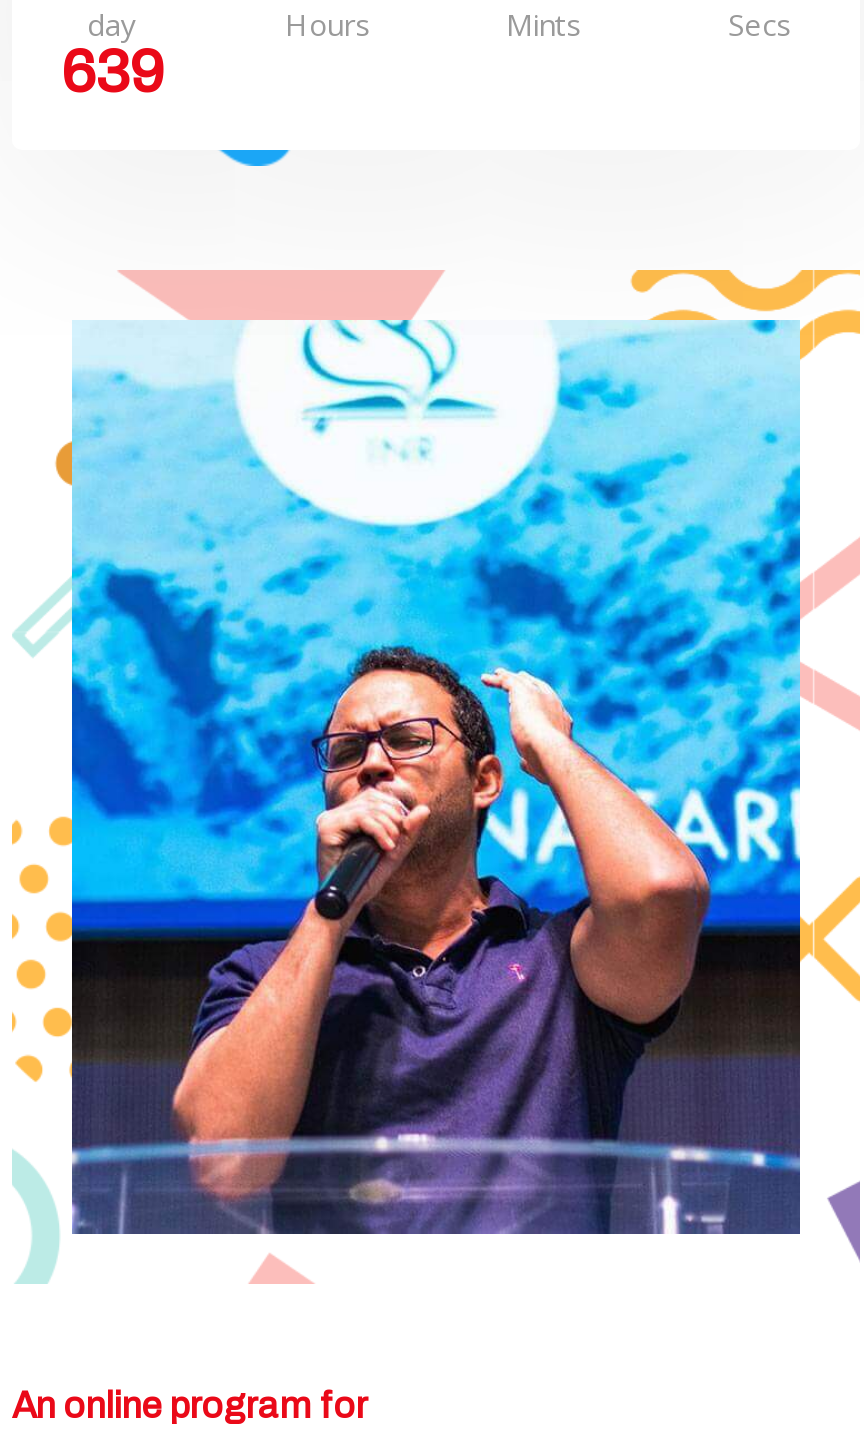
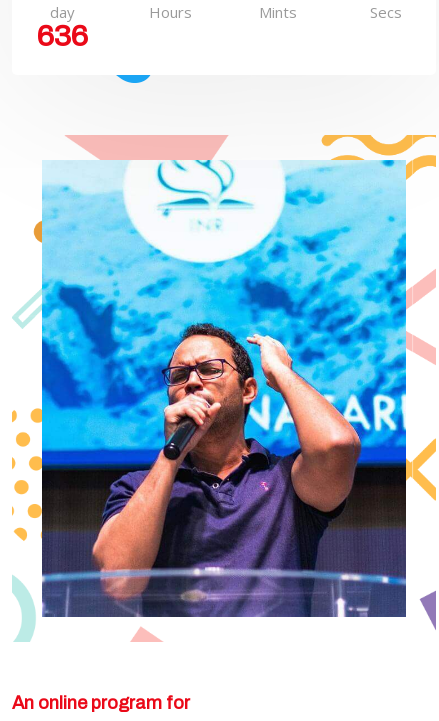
[61,41,163,105] 639 -> [36,20,87,52] 636

